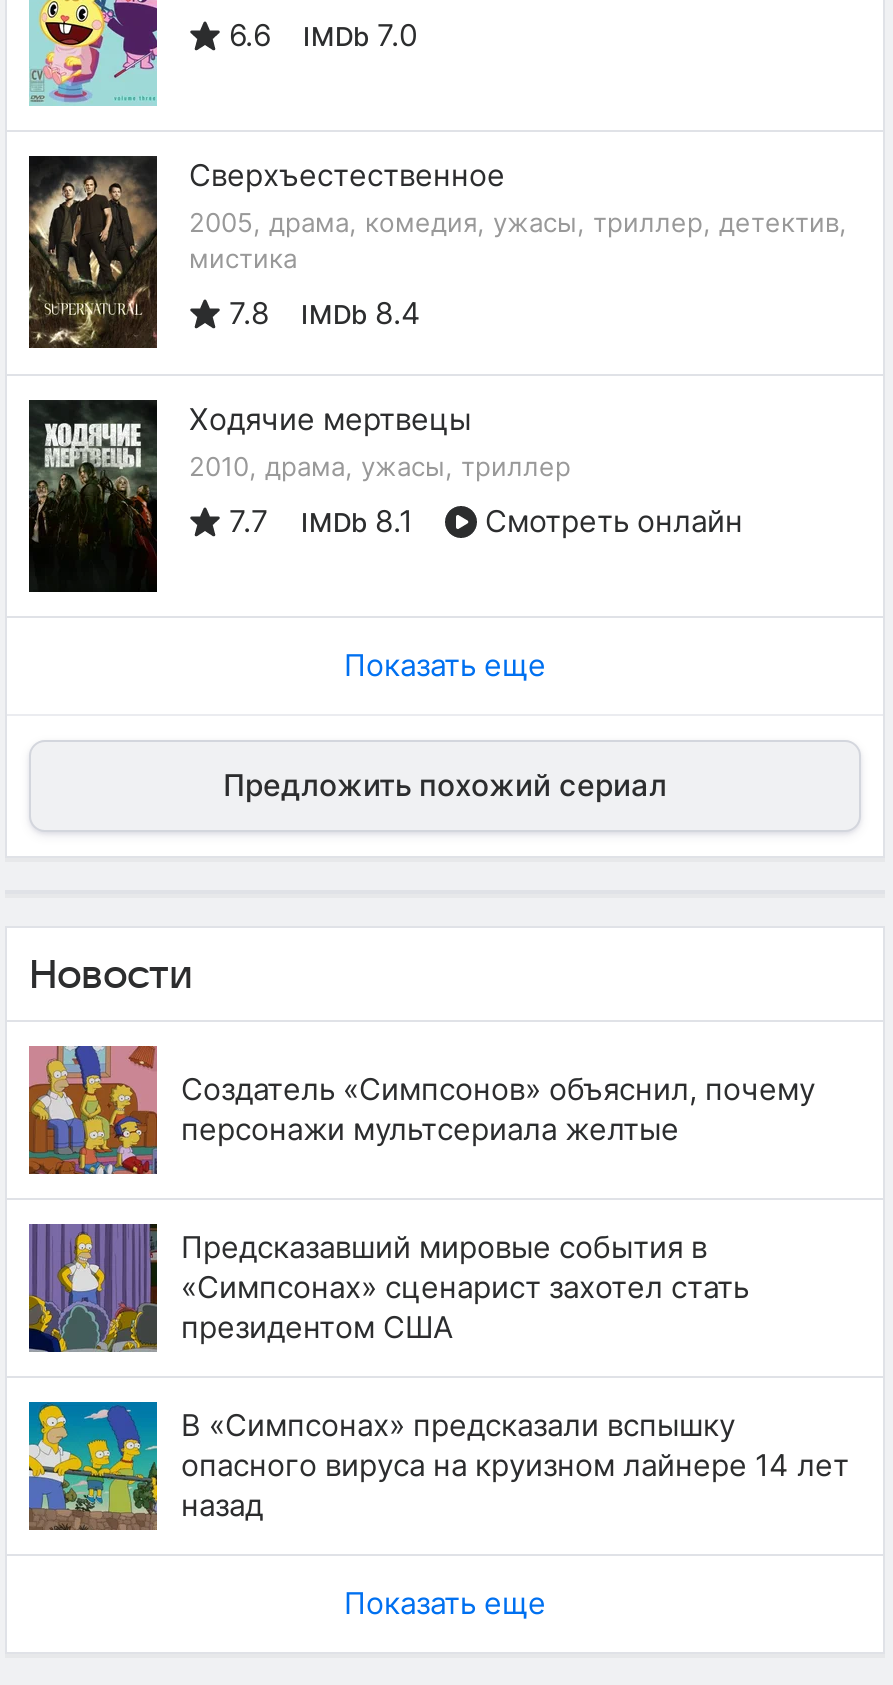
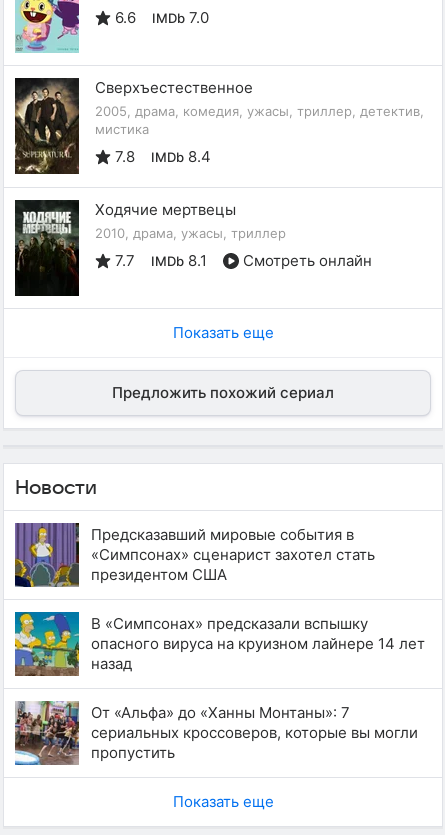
[27,1046,815,1176] [image] | Cоздатель «Симпсонов» объяснил, почему | персонажи мультсериала желтые -> none
moved [27,1222,849,1524] -> [14,522,425,673]: [image] | Предсказавший мировые события в | «Симпсонах» сценарист захотел стать | президентом США | В «Симпсонах» предсказали вспышку | опасного вируса на круизном лайнере 14 лет | назад
none -> [14,700,418,766] [image] | От «Альфа» до «Ханны Монтаны»: 7 | сериальных кроссоверов, которые вы могли | пропустить

